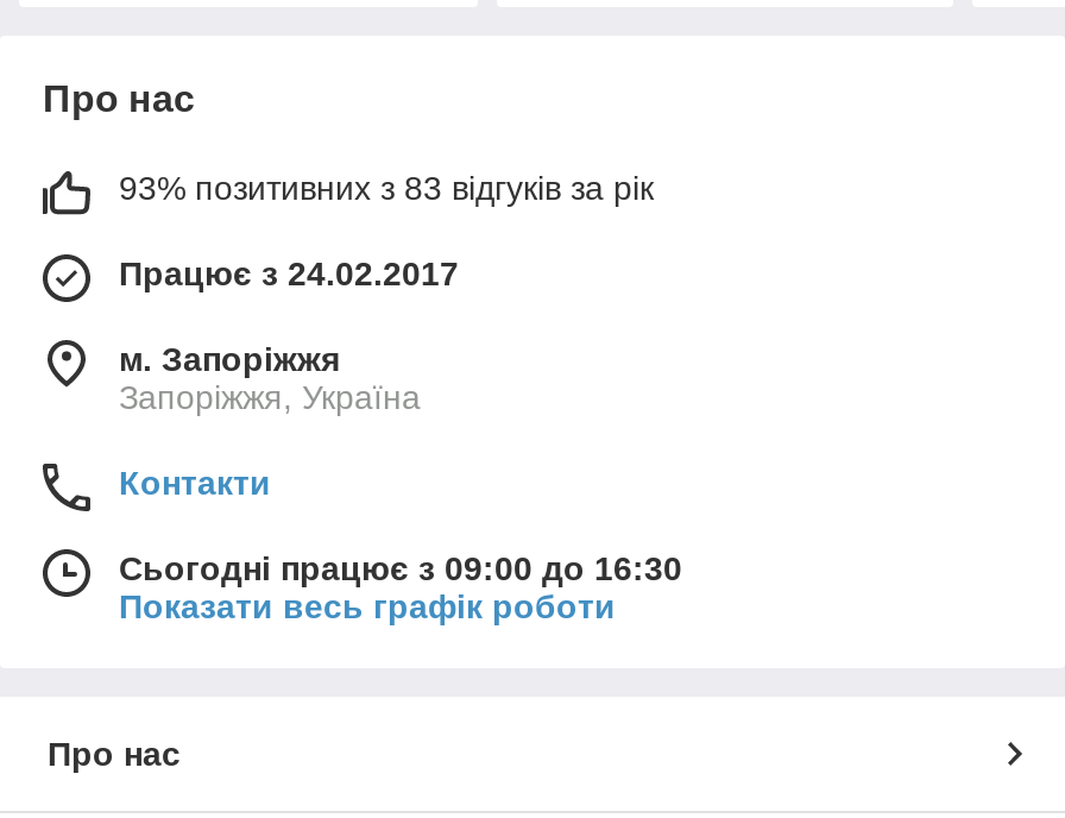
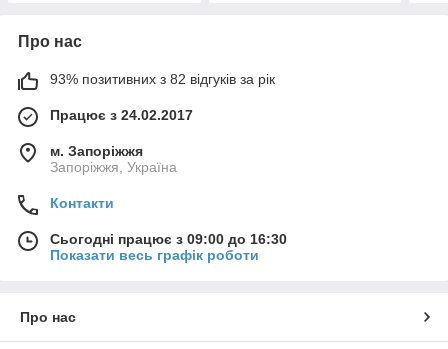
[119,168,654,206] 93% позитивних з 83 відгуків за рік -> [50,71,275,87] 93% позитивних з 82 відгуків за рік

